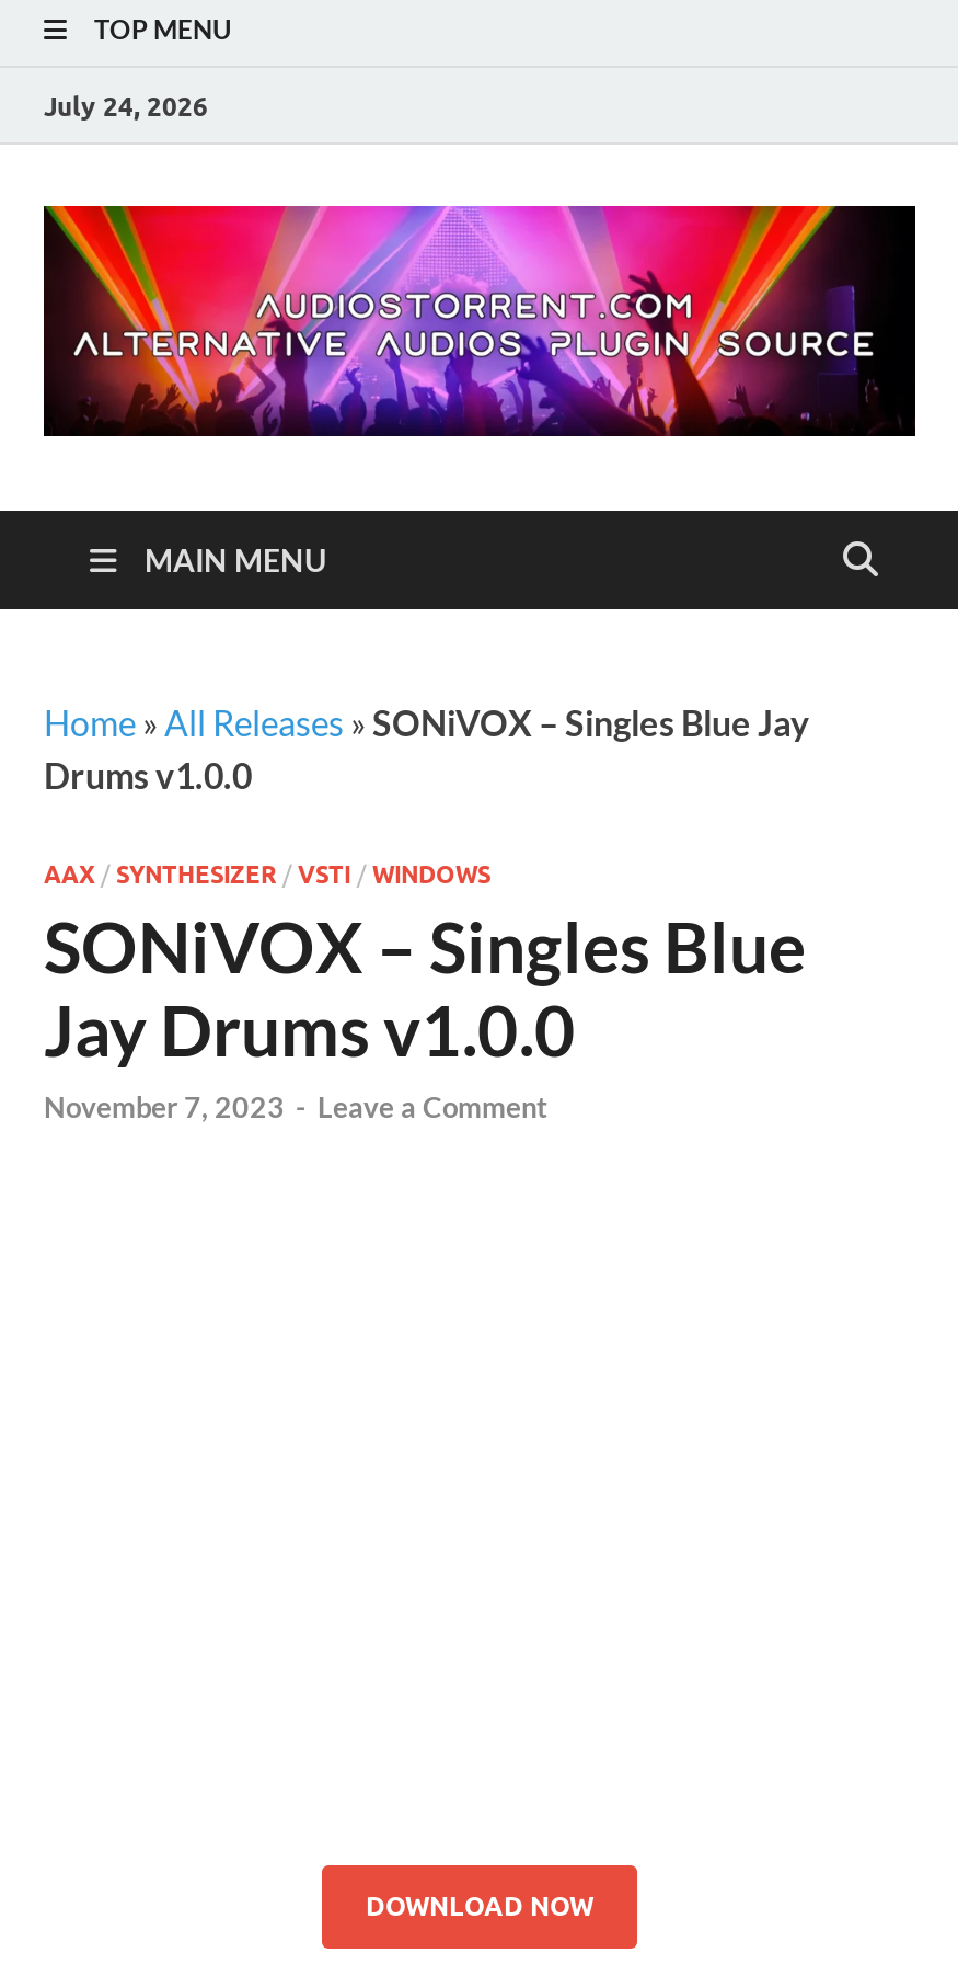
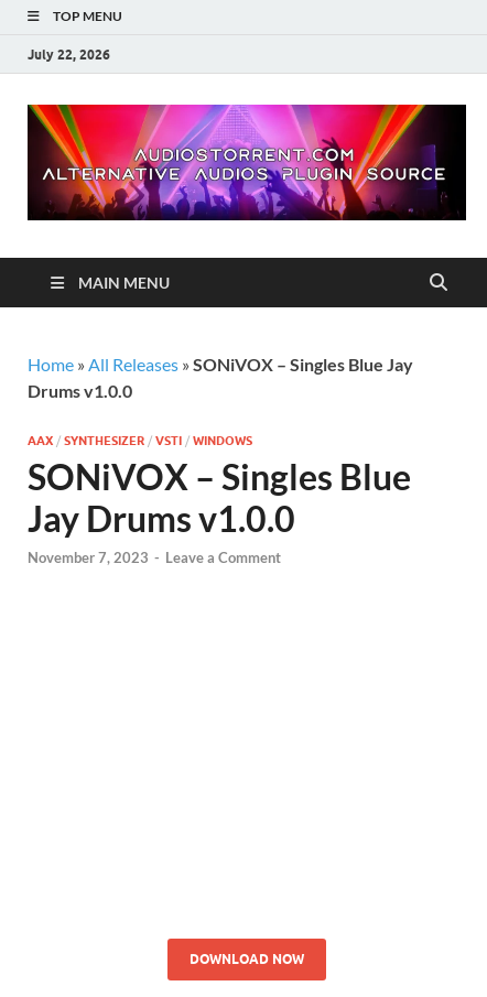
[44,89,208,122] July 24, 2026 -> [28,46,110,62] July 22, 2026

